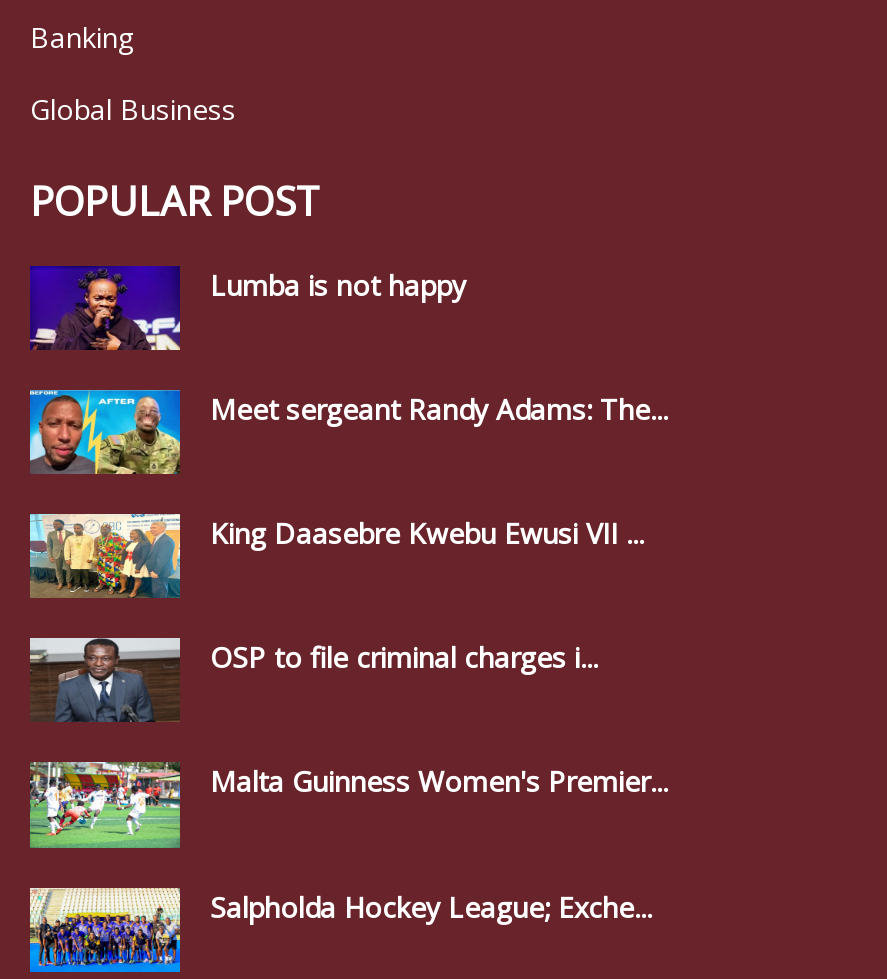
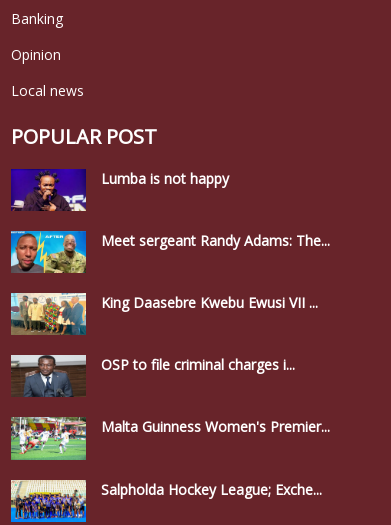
[30,90,236,128] Global Business -> [11,45,84,100] Opinion | Local news

